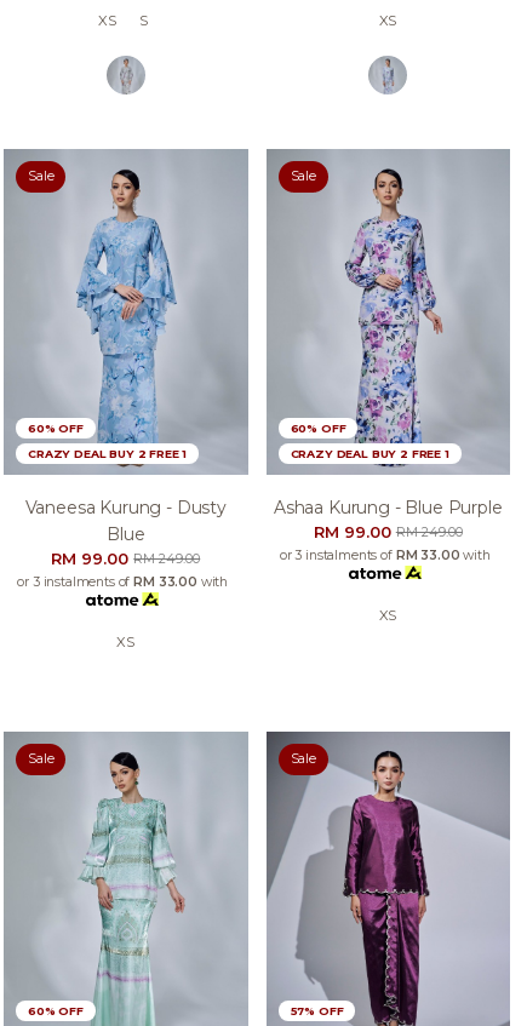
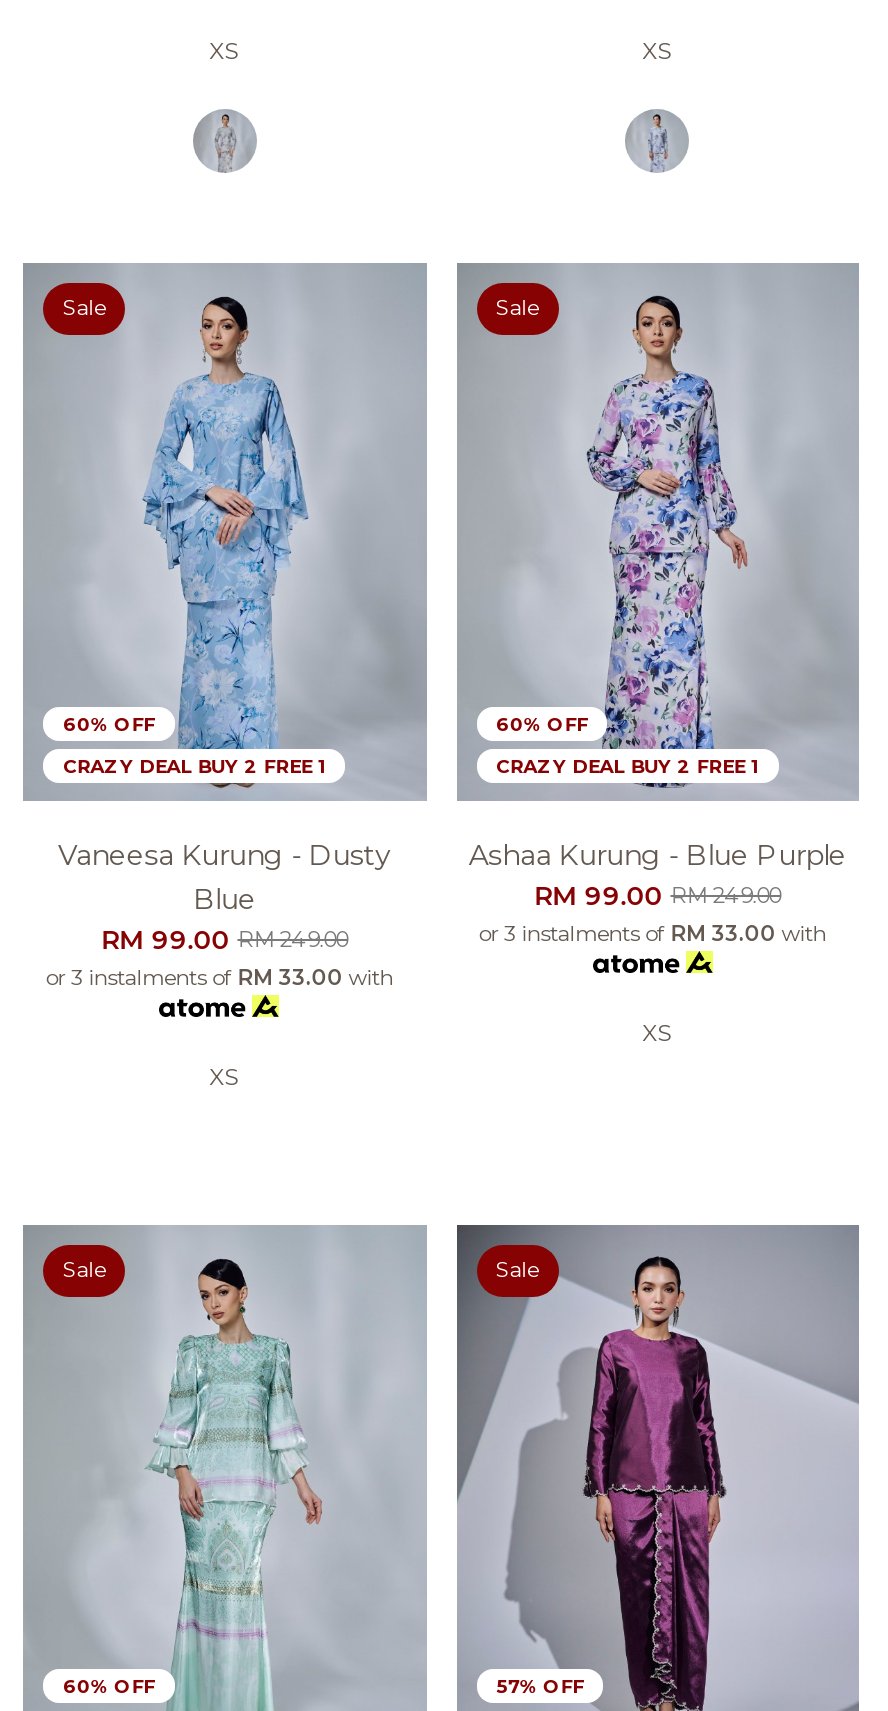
[139,12,148,29] S -> none

